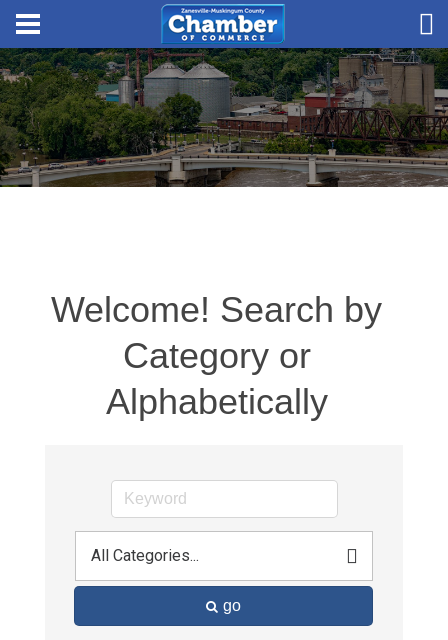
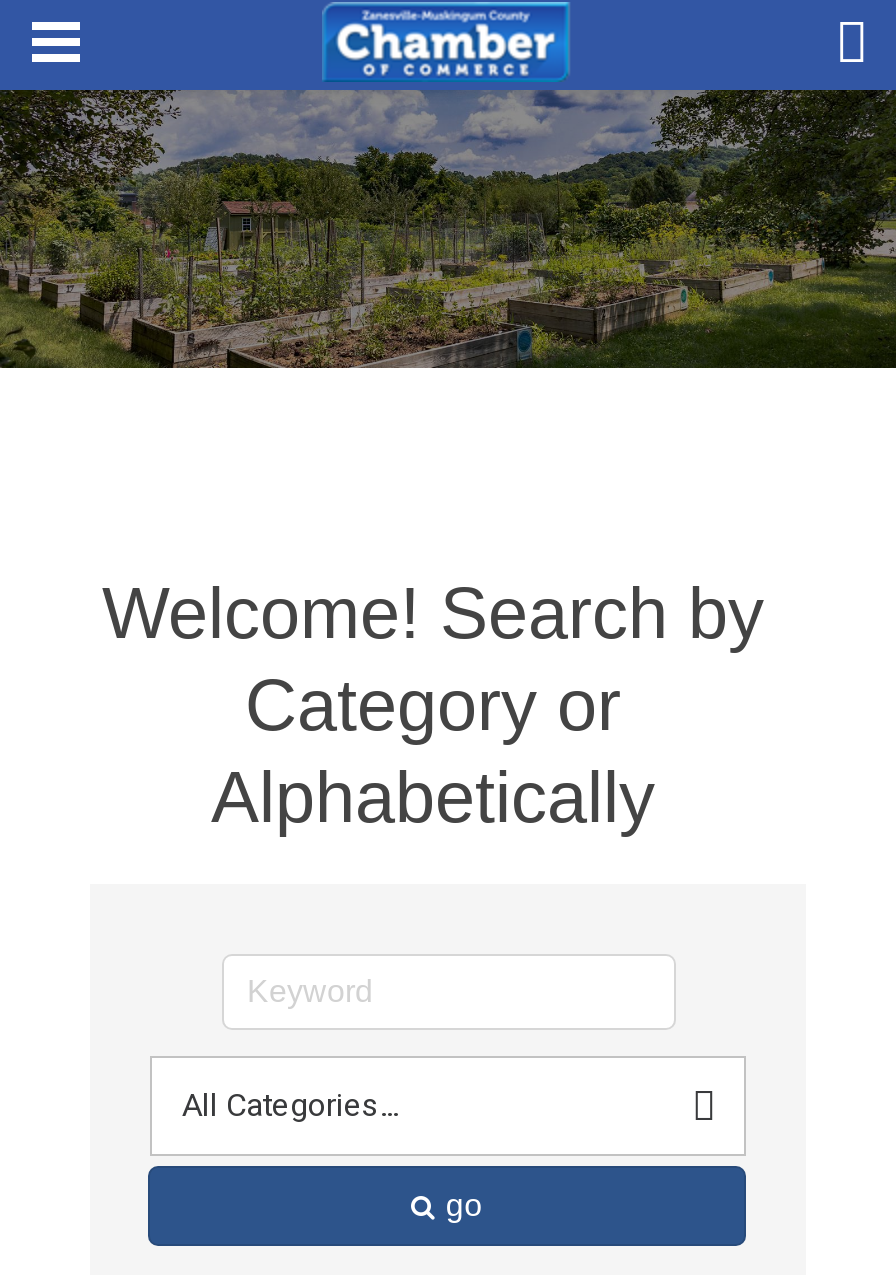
[3,47,445,188] [image] -> [6,90,890,370] [image]

